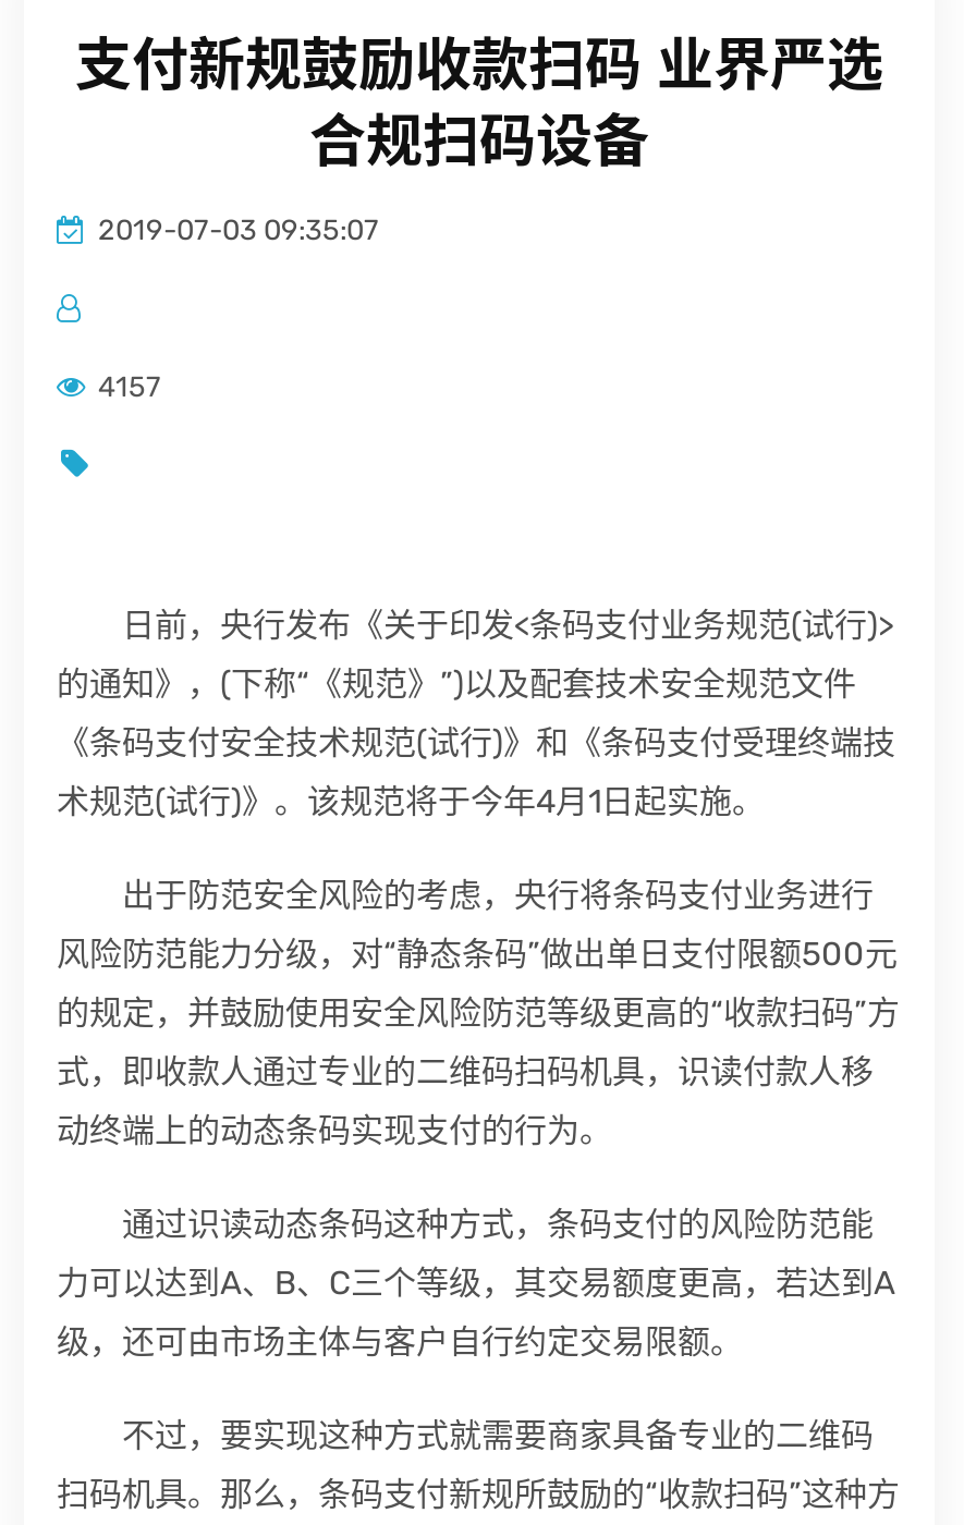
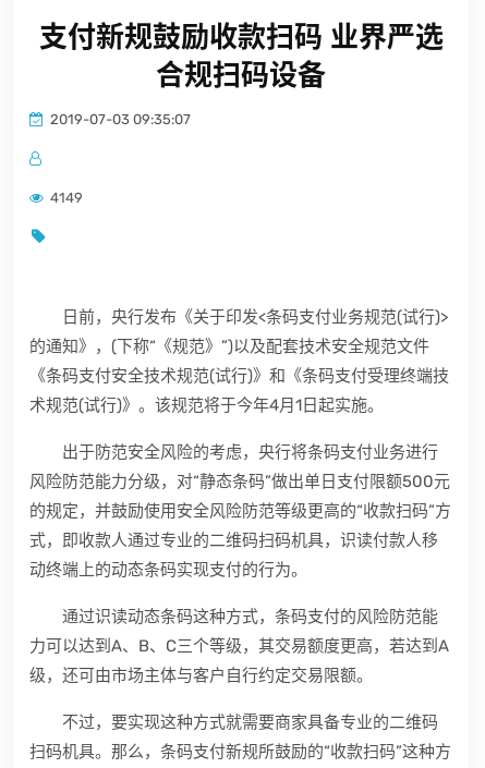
[91,371,161,403] 4157 -> [47,190,83,206] 4149

